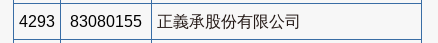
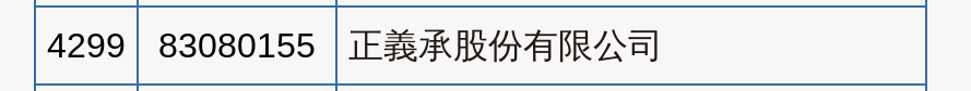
[19,13,301,30] 4293 83080155 正義承股份有限公司 -> [47,27,663,64] 4299 83080155 正義承股份有限公司

